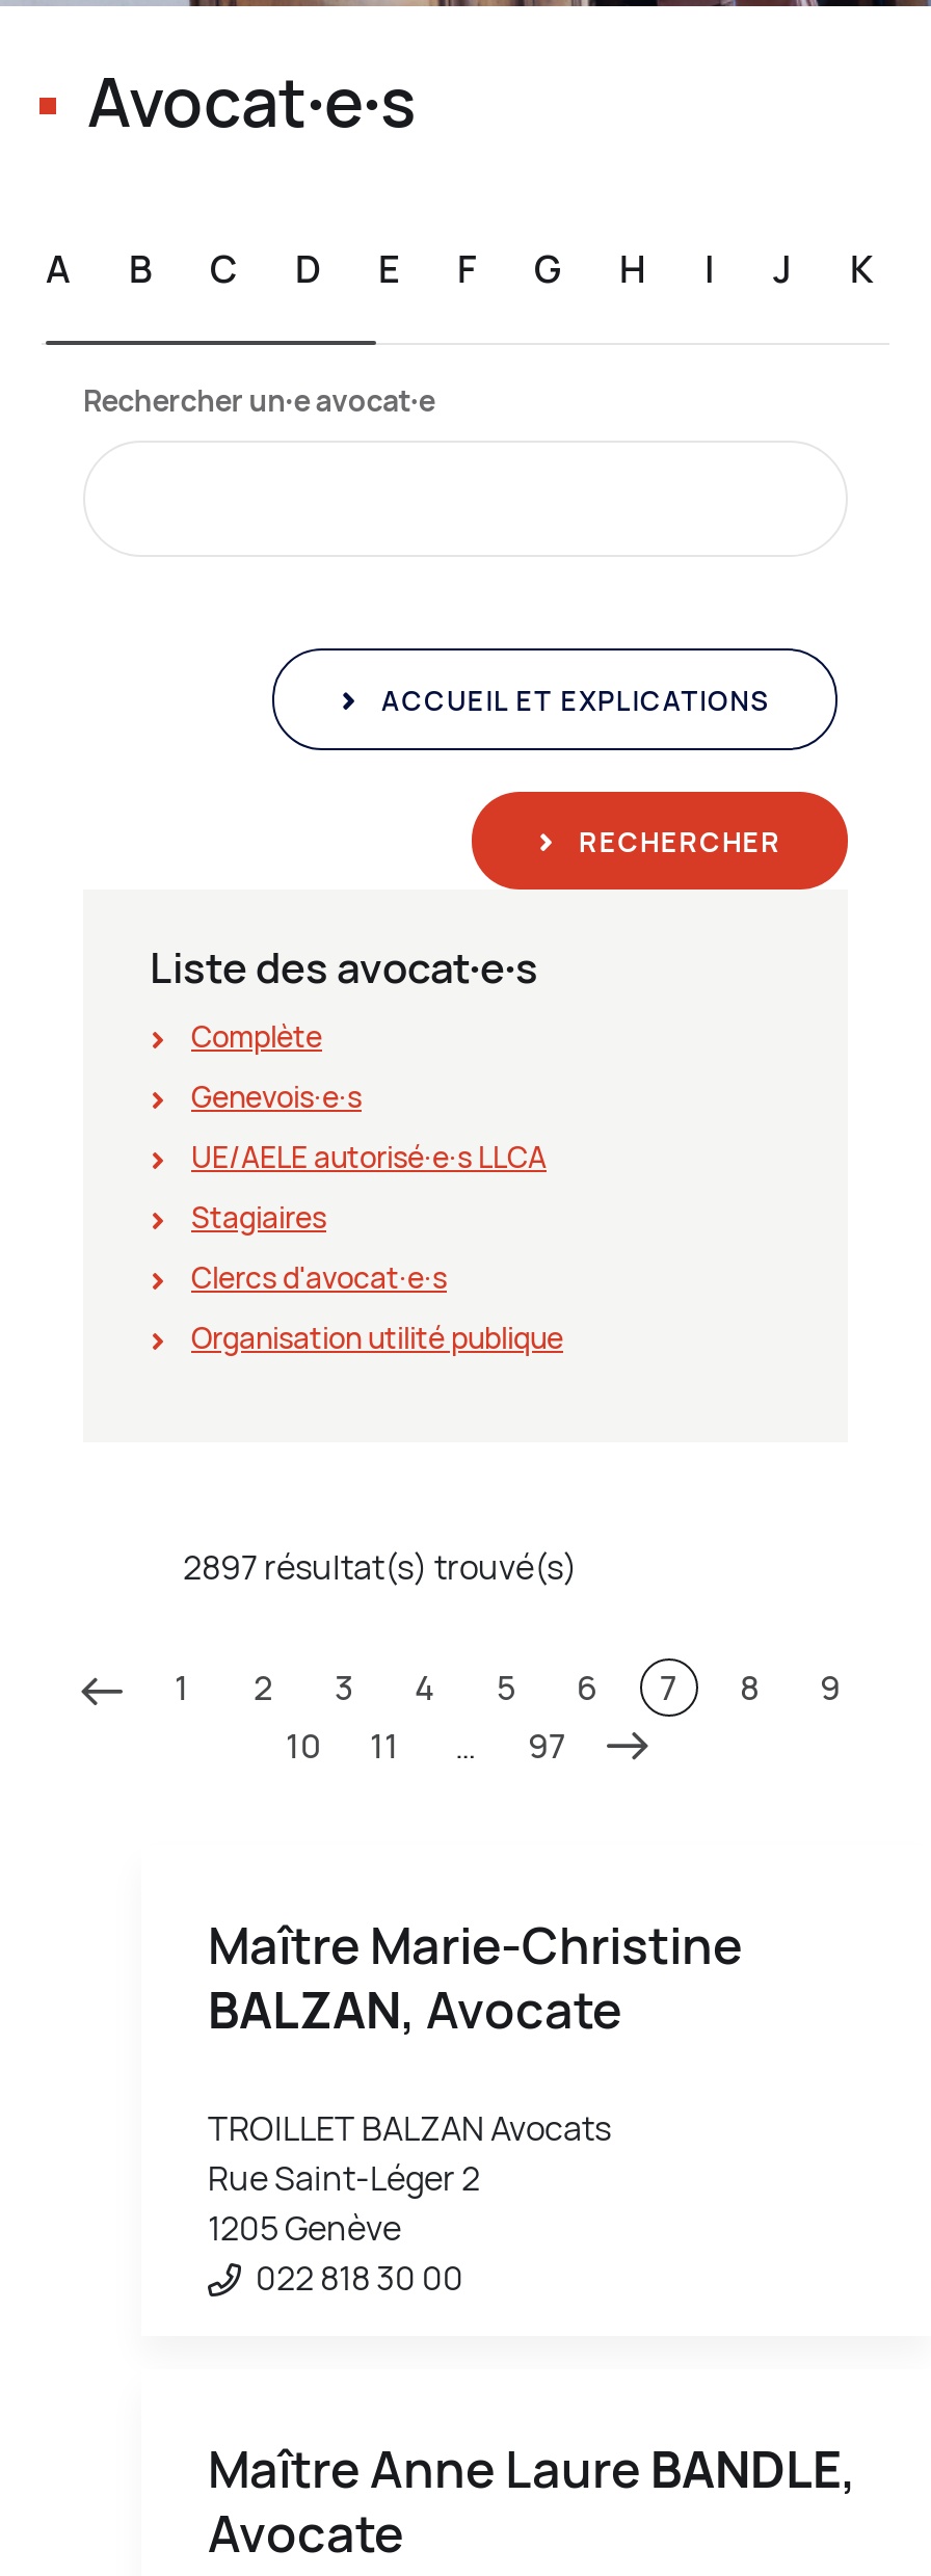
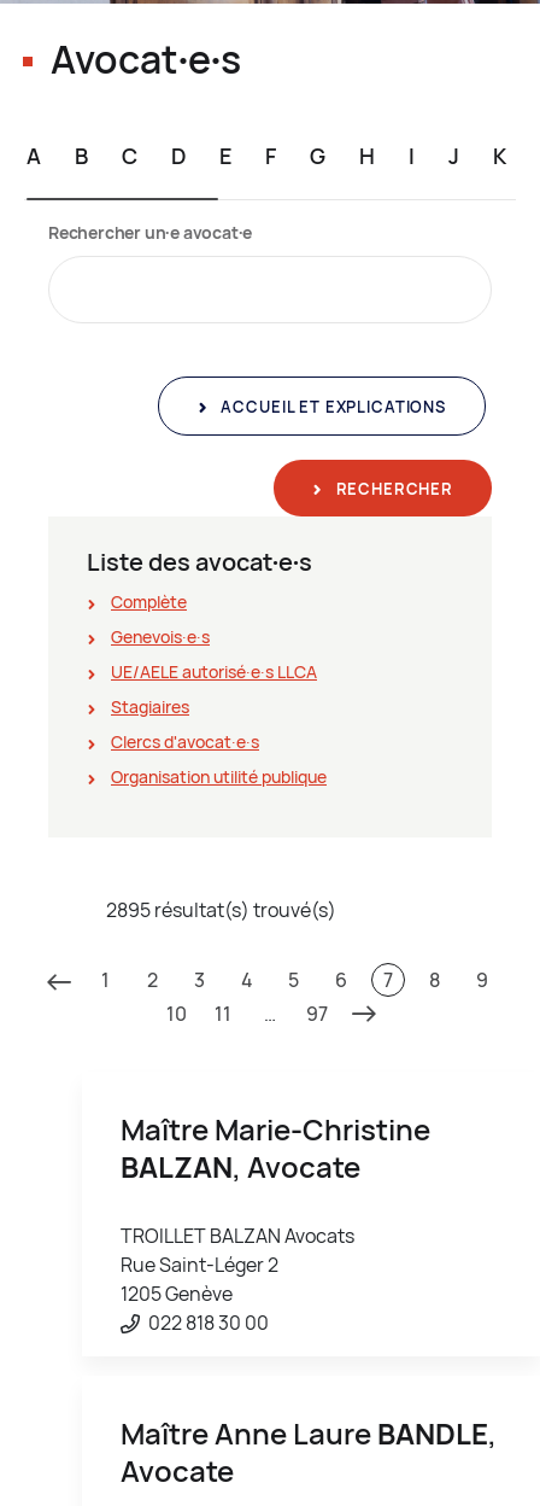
[183,1544,578,1589] 2897 résultat(s) trouvé(s) -> [106,896,336,923] 2895 résultat(s) trouvé(s)

